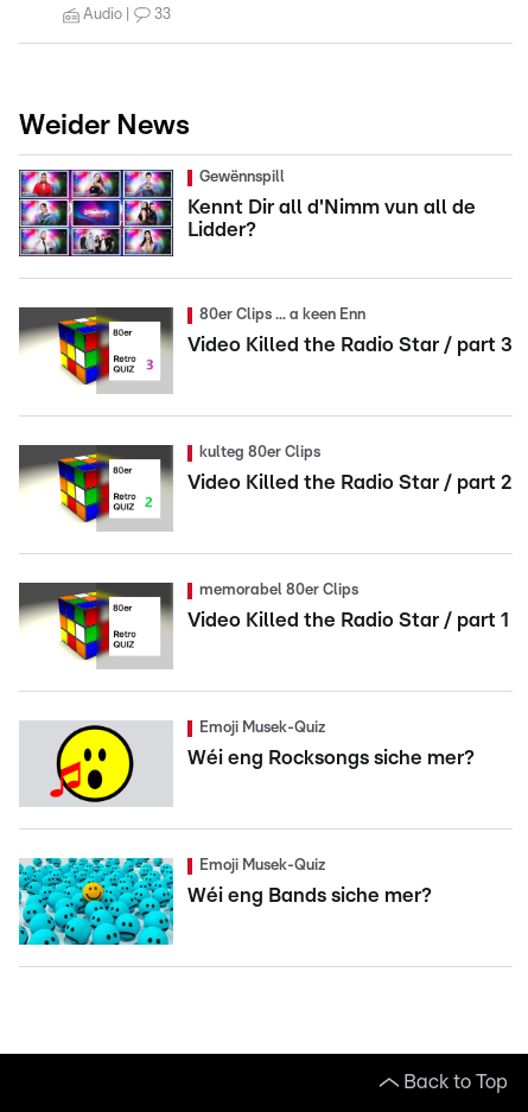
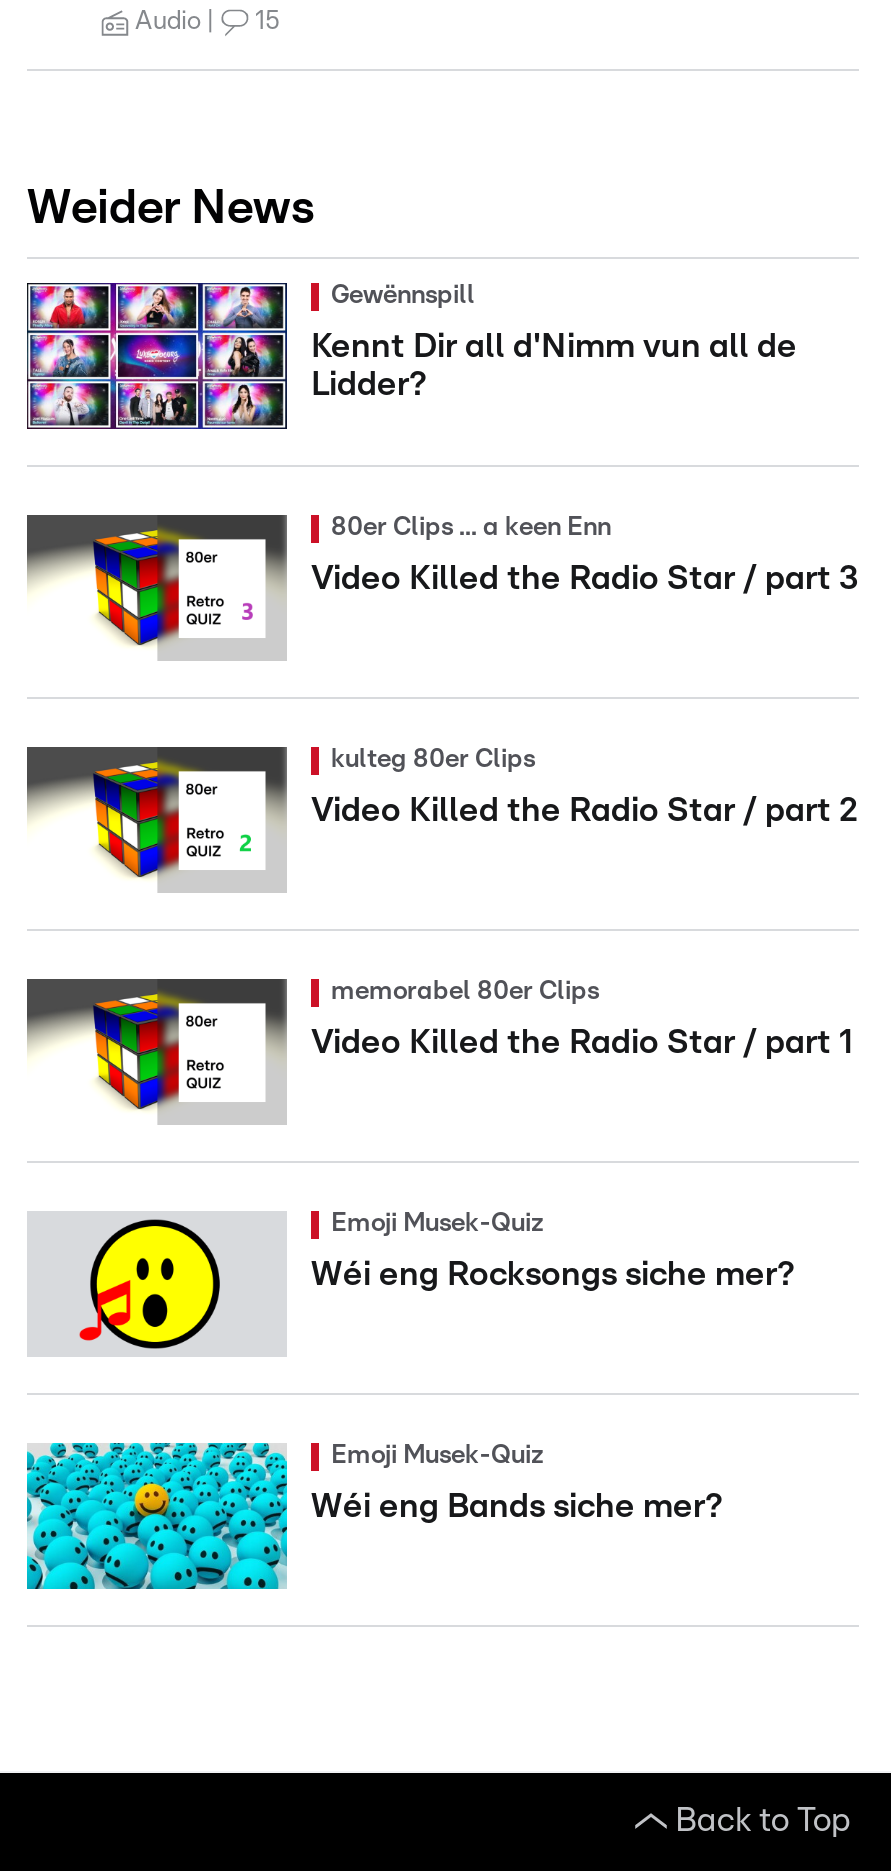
[154,7,171,23] 33 -> [255,9,279,35] 15

